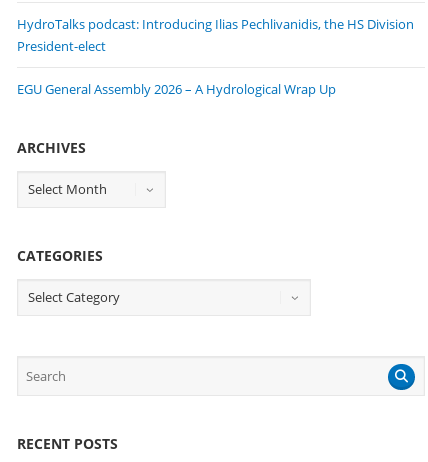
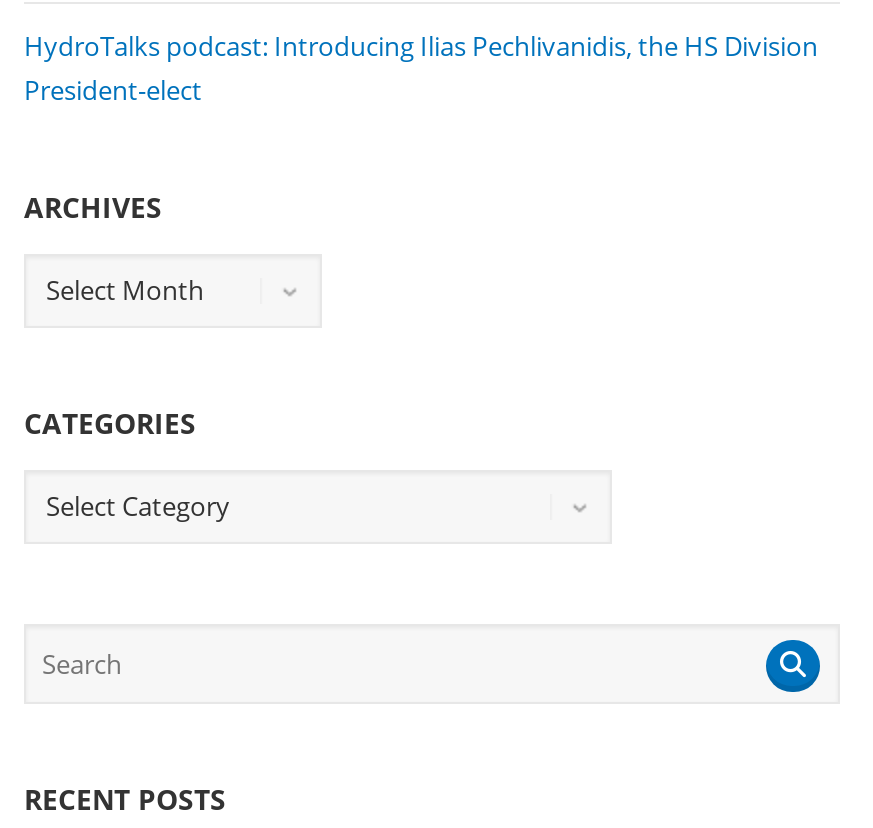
[17,80,336,98] EGU General Assembly 2026 – A Hydrological Wrap Up -> none

